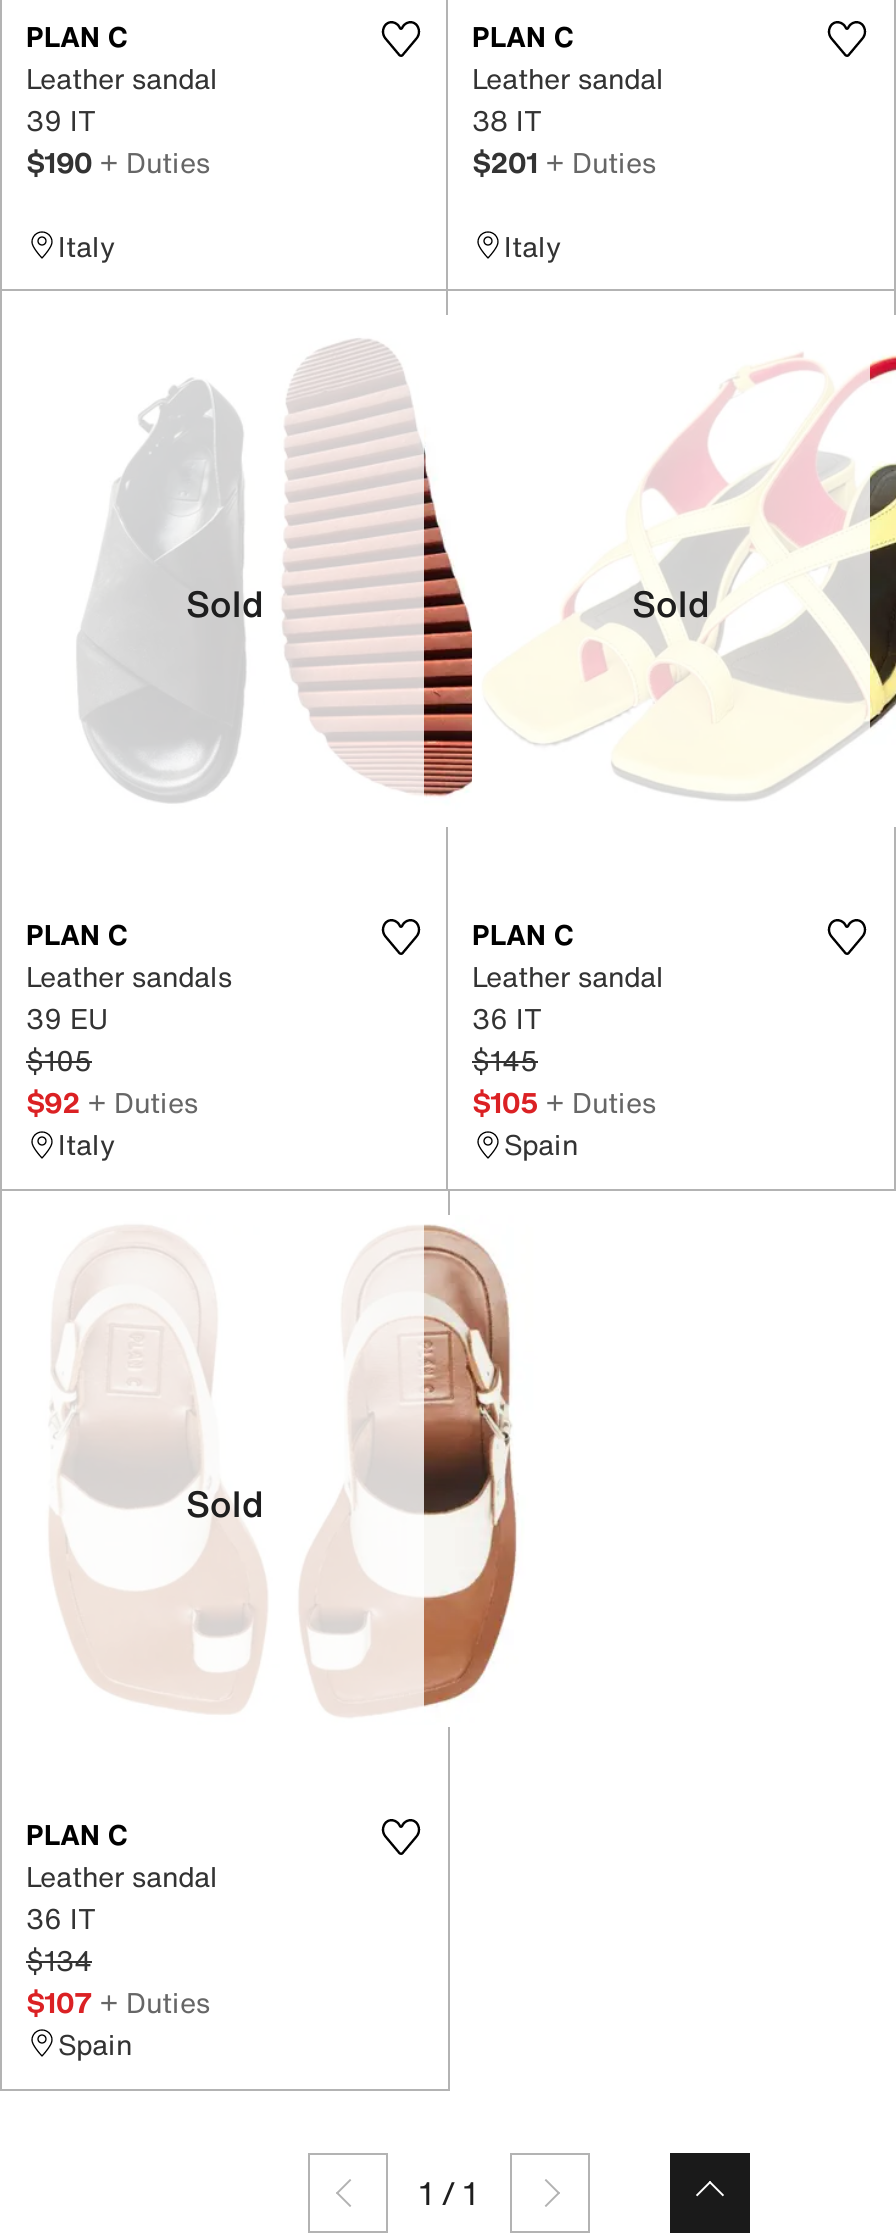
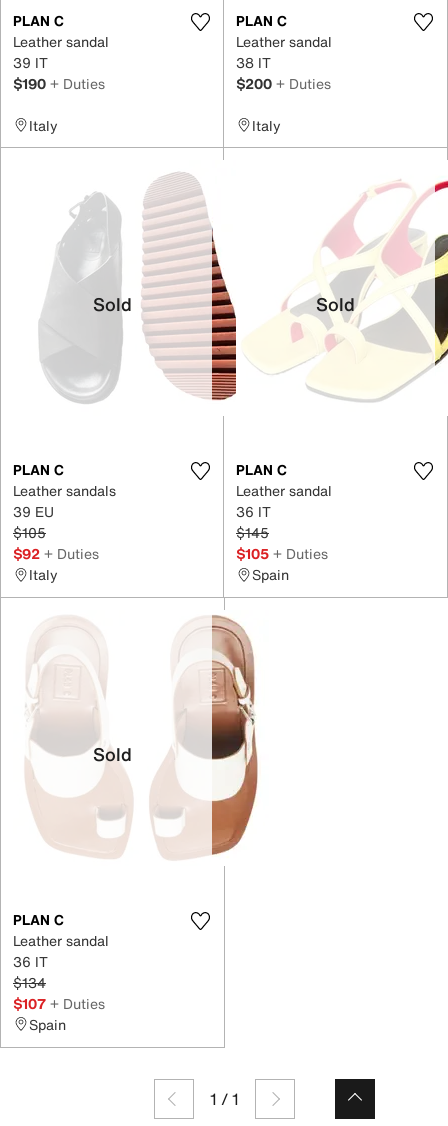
[472,140,656,182] $201 + Duties -> [236,72,331,93] $200 + Duties

